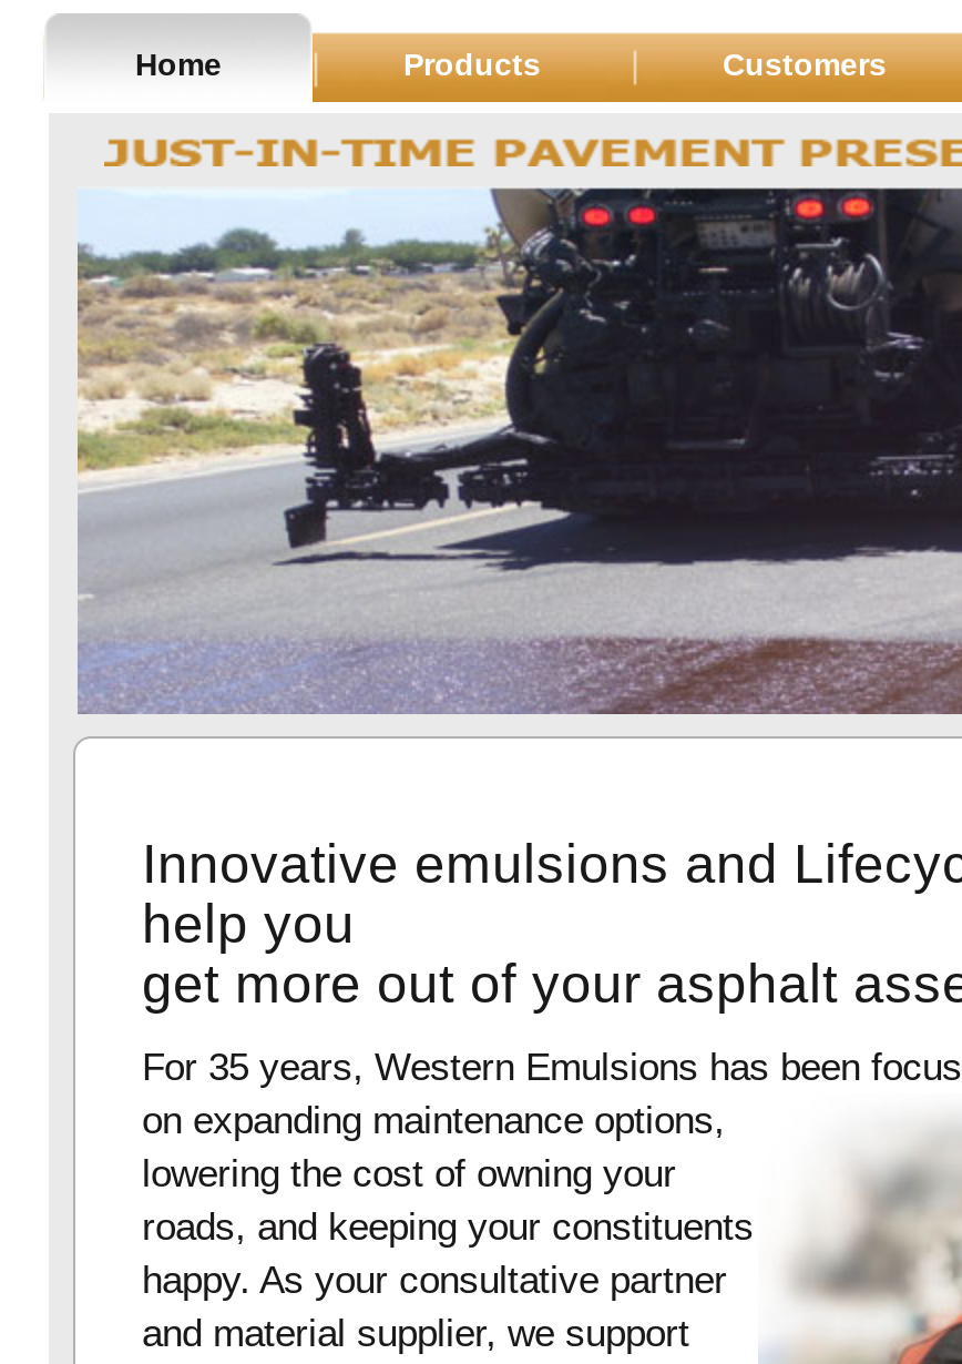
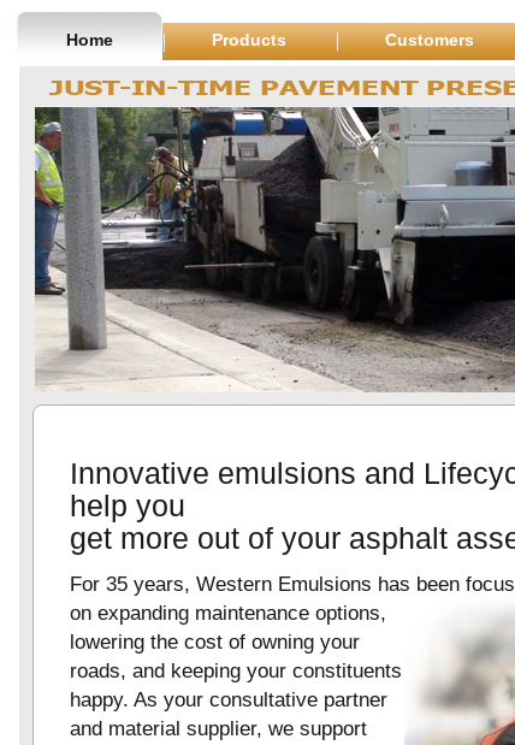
[75,186,955,716] [image] -> [34,106,511,392] [image]

